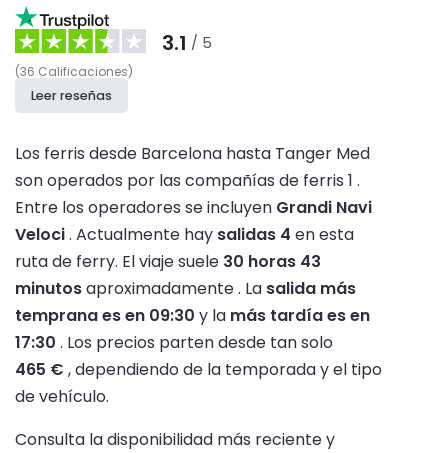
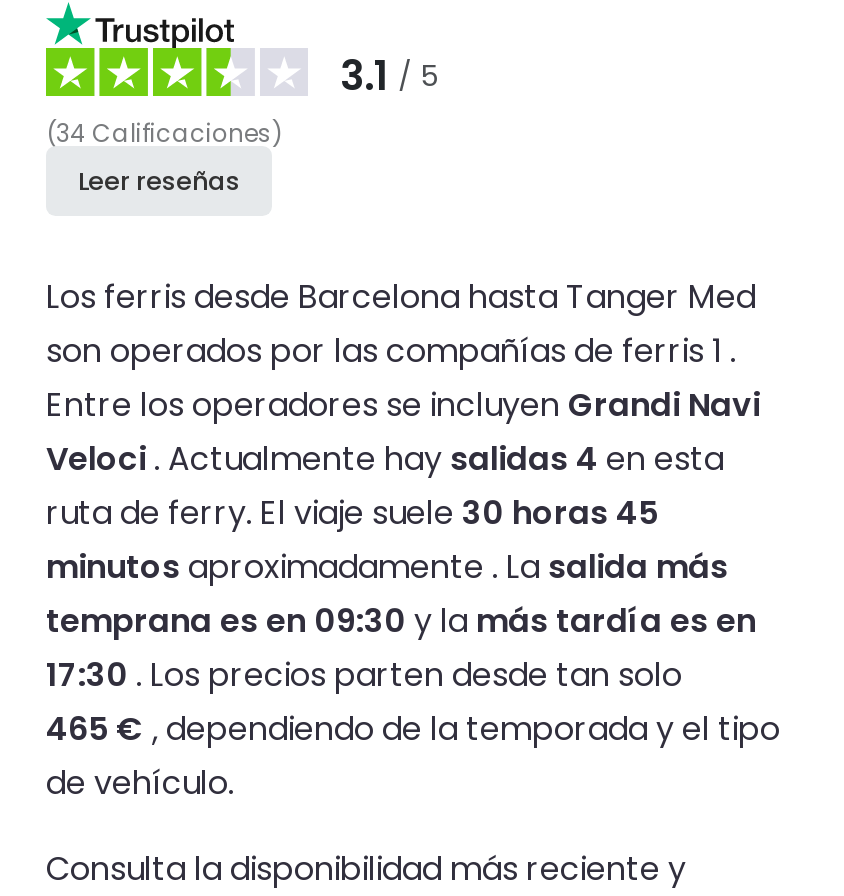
[15,63,133,80] (36 Calificaciones) -> [46,115,282,149] (34 Calificaciones)
[15,250,321,273] ruta de ferry. El viaje suele 30 horas 43 -> [46,489,658,535] ruta de ferry. El viaje suele 30 horas 45

